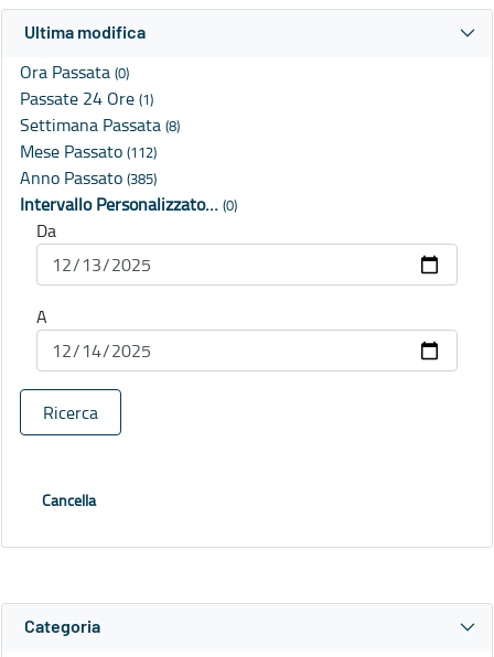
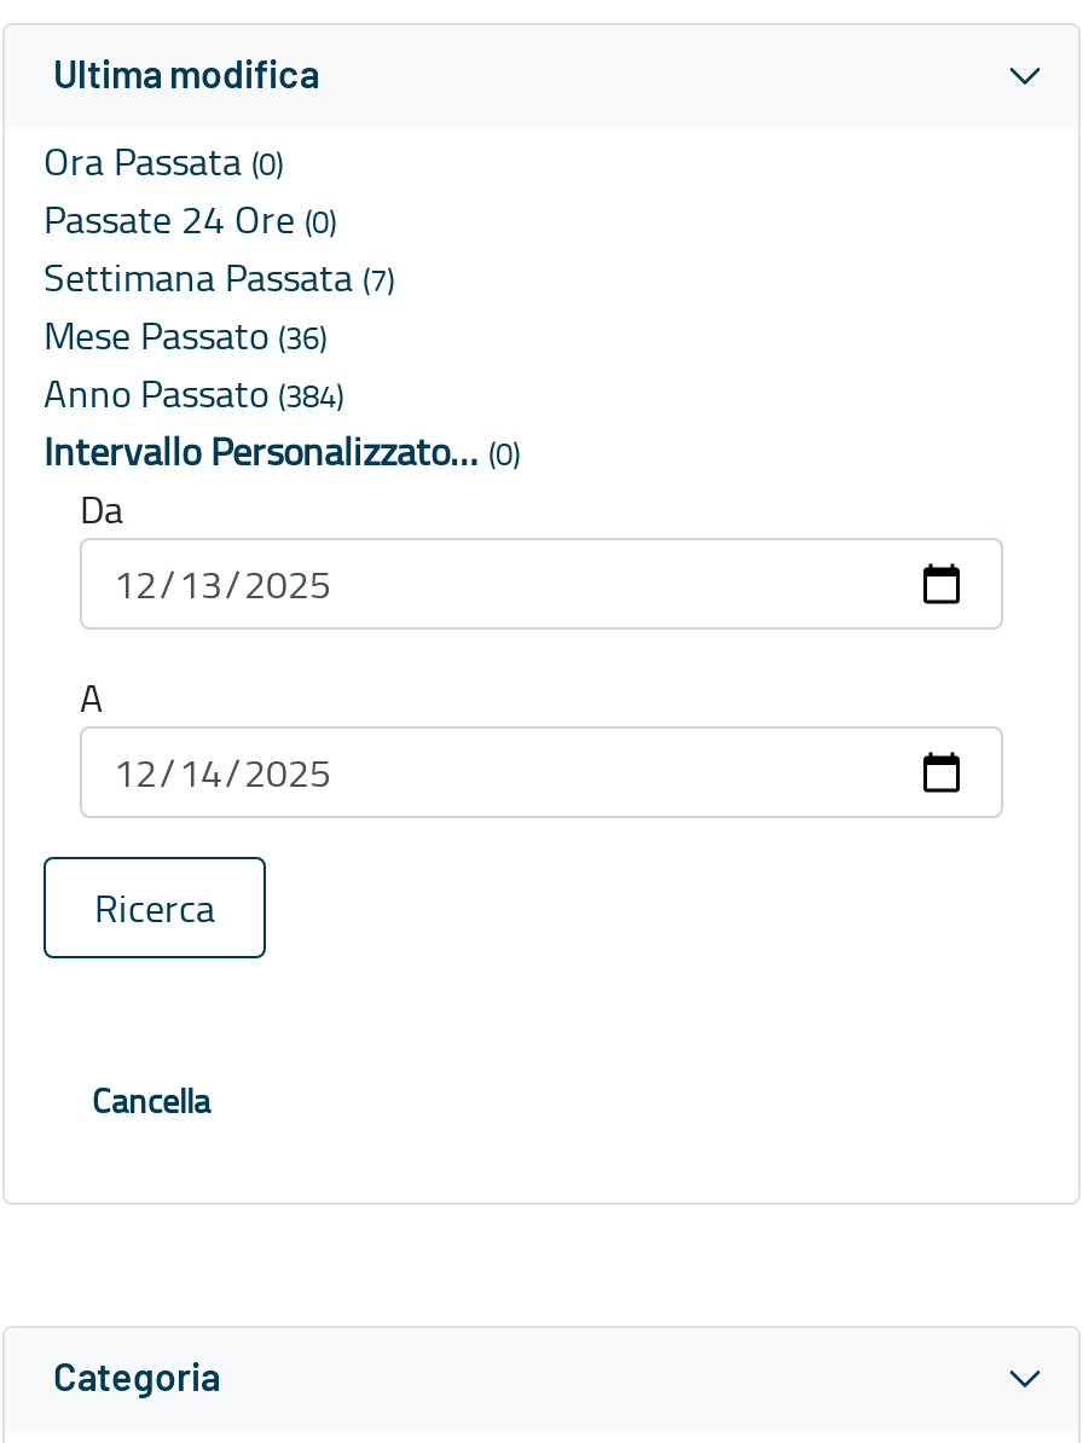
[20,86,153,111] Passate 24 Ore (1) -> [44,193,336,246] Passate 24 Ore (0)
[20,113,180,137] Settimana Passata (8) -> [44,251,394,304] Settimana Passata (7)
[20,139,157,163] Mese Passato (112) -> [44,309,326,362] Mese Passato (36)
[20,166,157,190] Anno Passato (385) -> [44,367,343,420] Anno Passato (384)

